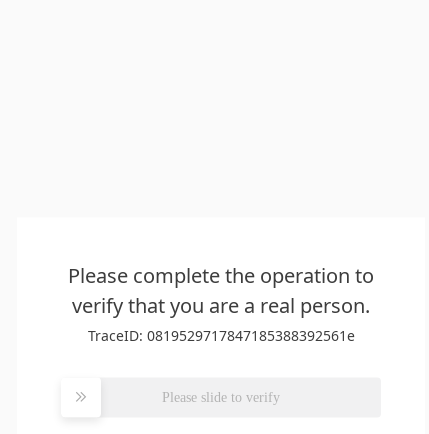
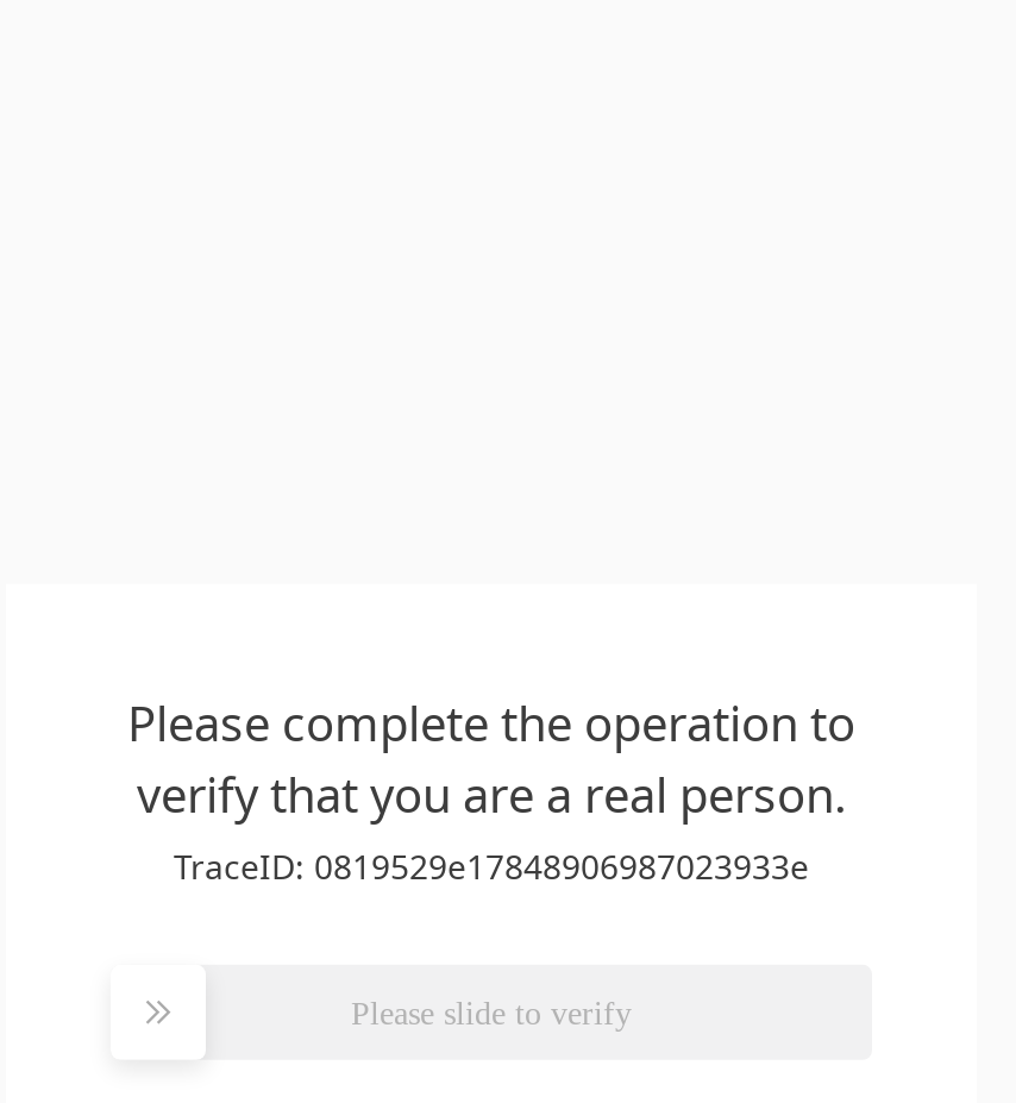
[87,327,354,346] TraceID: 0819529717847185388392561e -> [174,845,809,890] TraceID: 0819529e17848906987023933e

